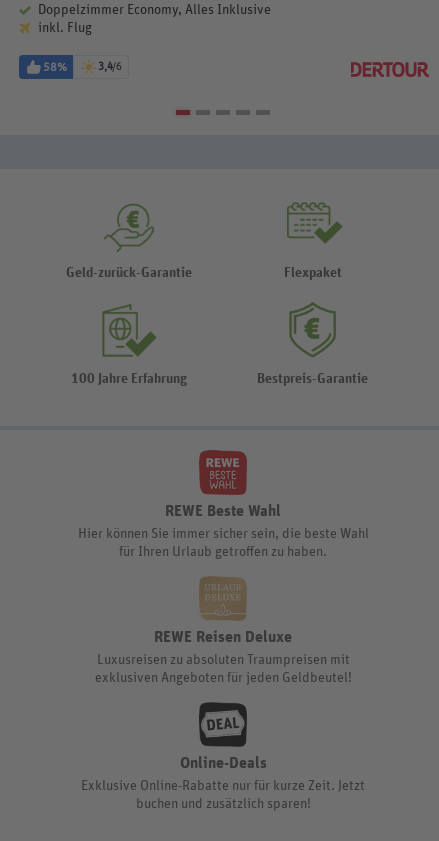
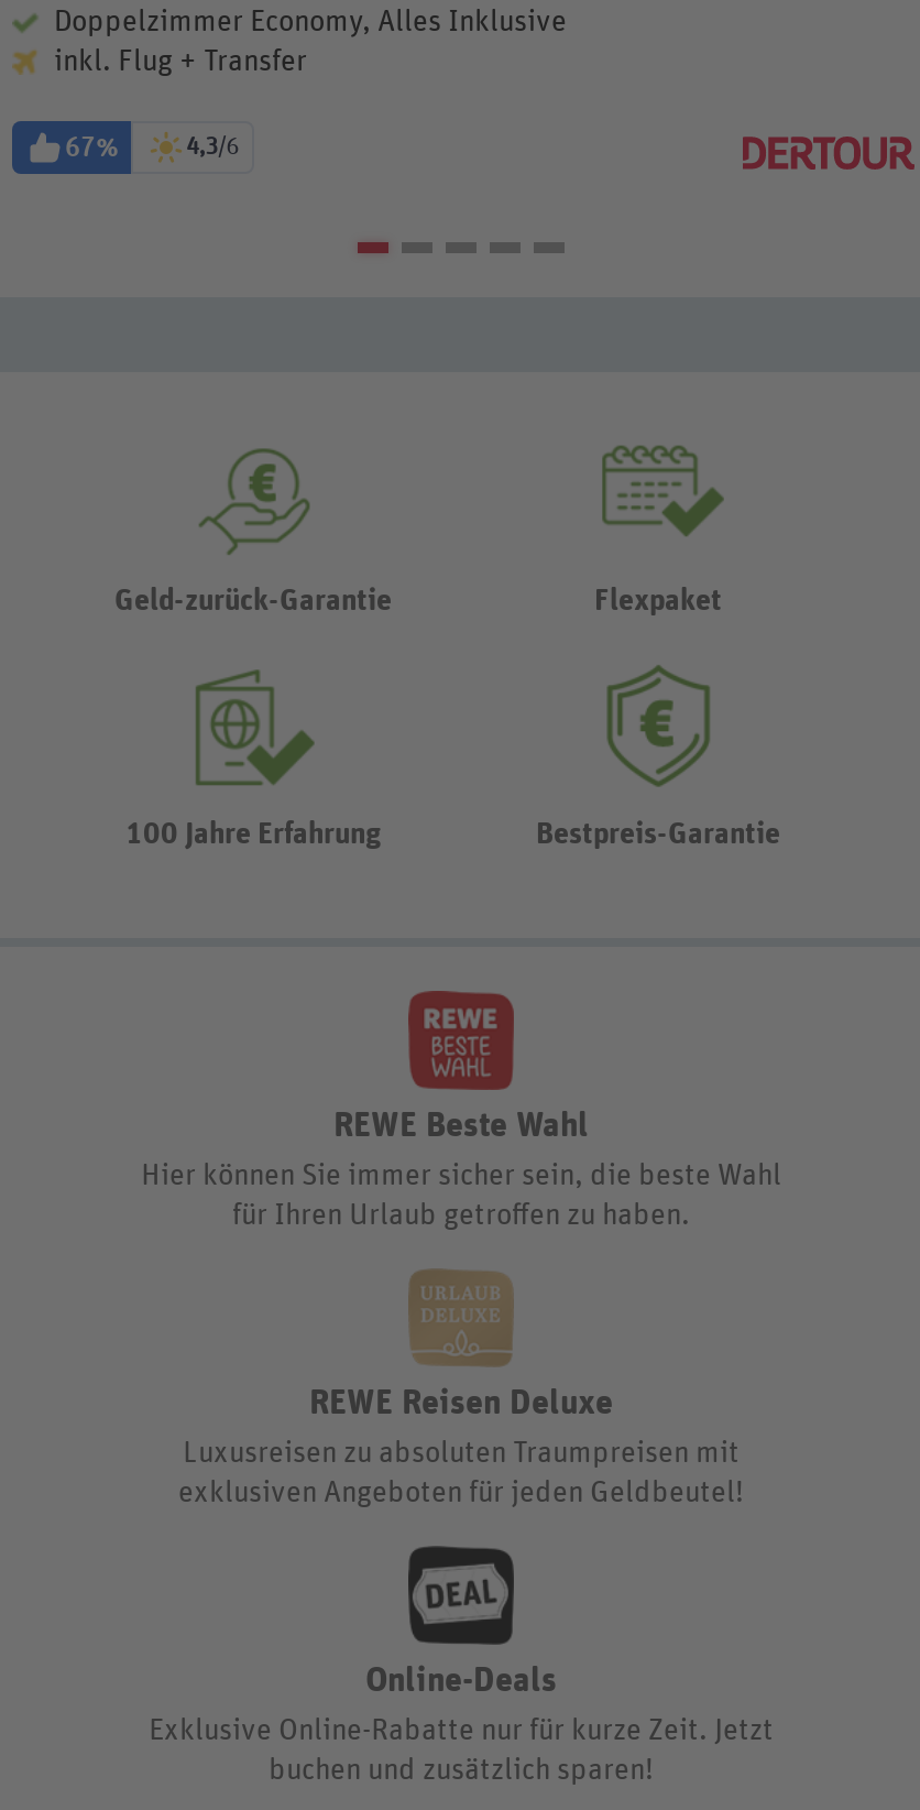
[38,20,92,34] inkl. Flug -> [54,45,307,76] inkl. Flug + Transfer
[43,60,122,72] 58% | 3,4/6 -> [65,133,239,160] 67% | 4,3/6

